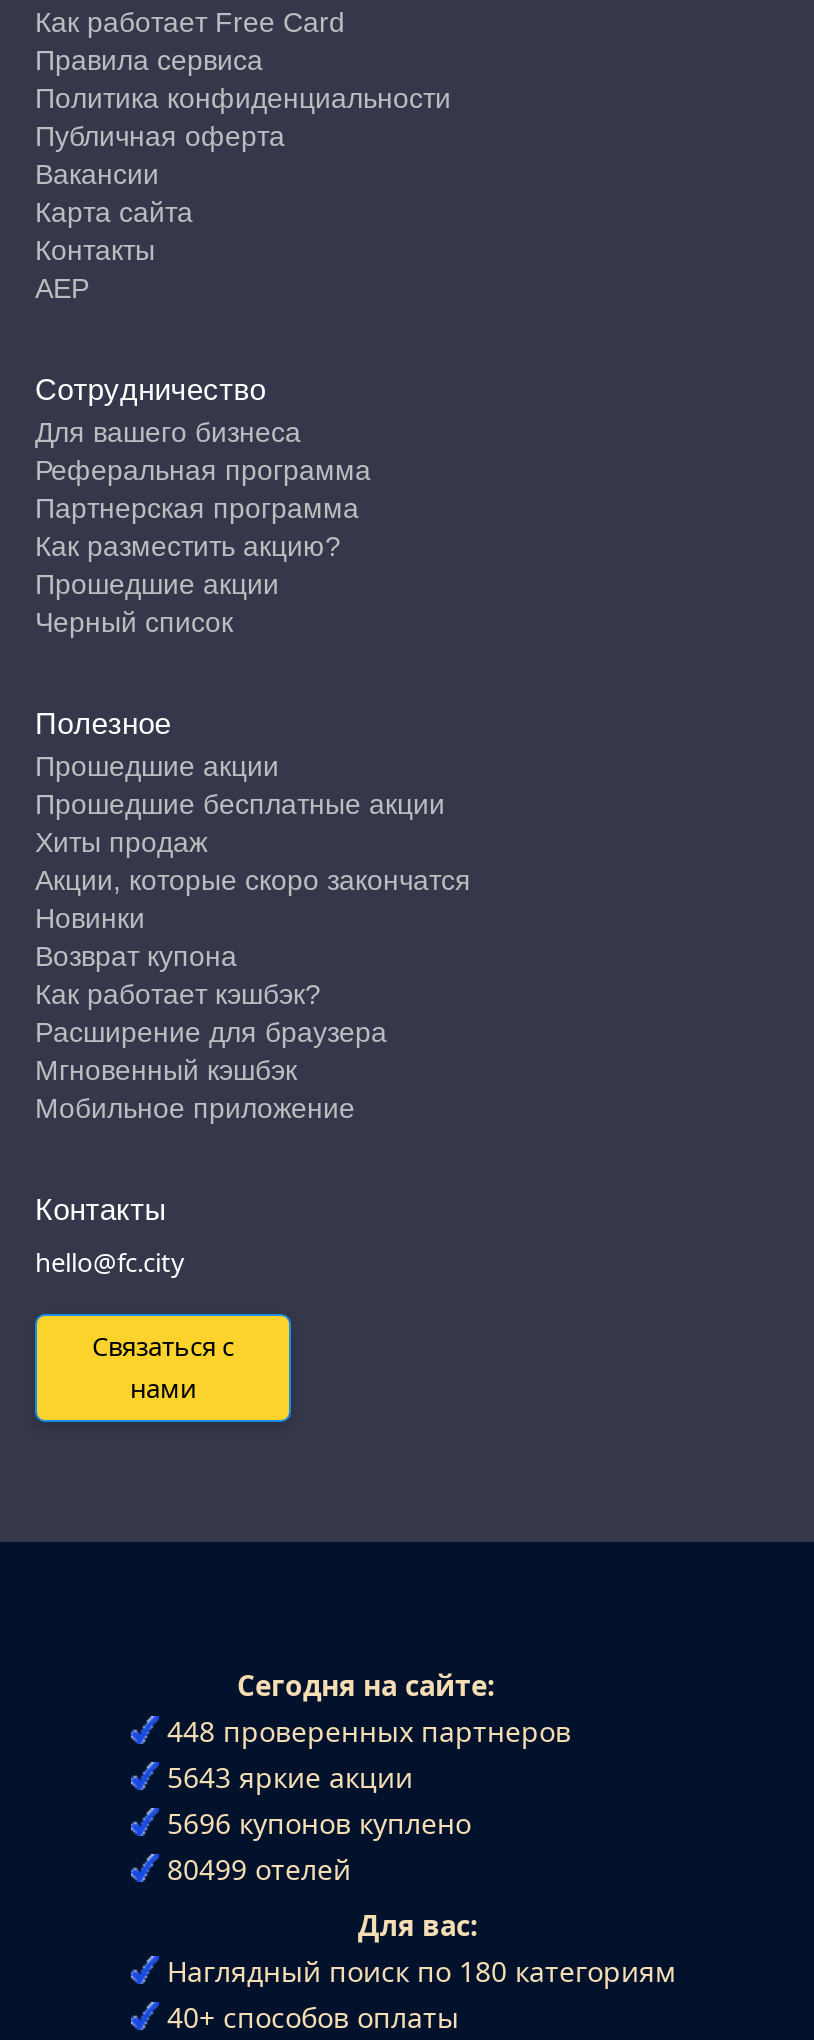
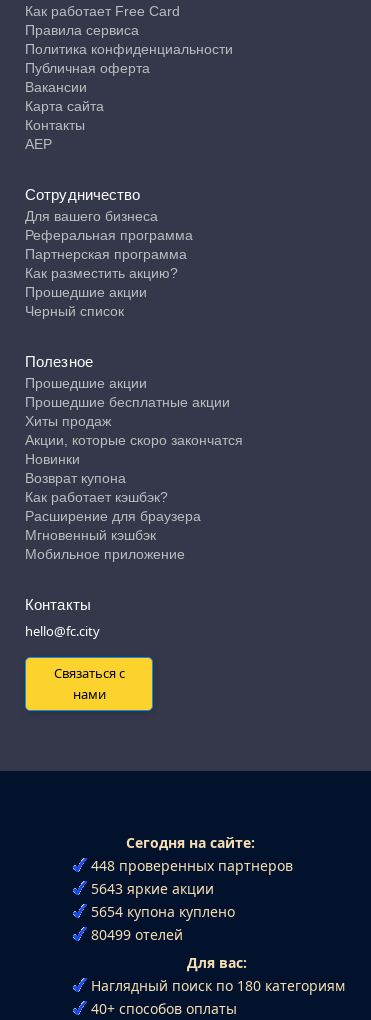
[167,1803,471,1841] 5696 купонов куплено -> [91,902,235,921] 5654 купона куплено

